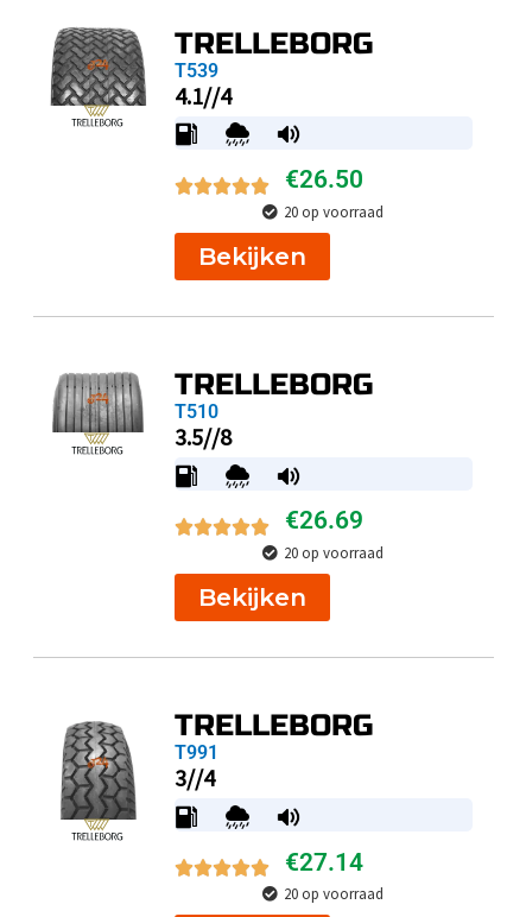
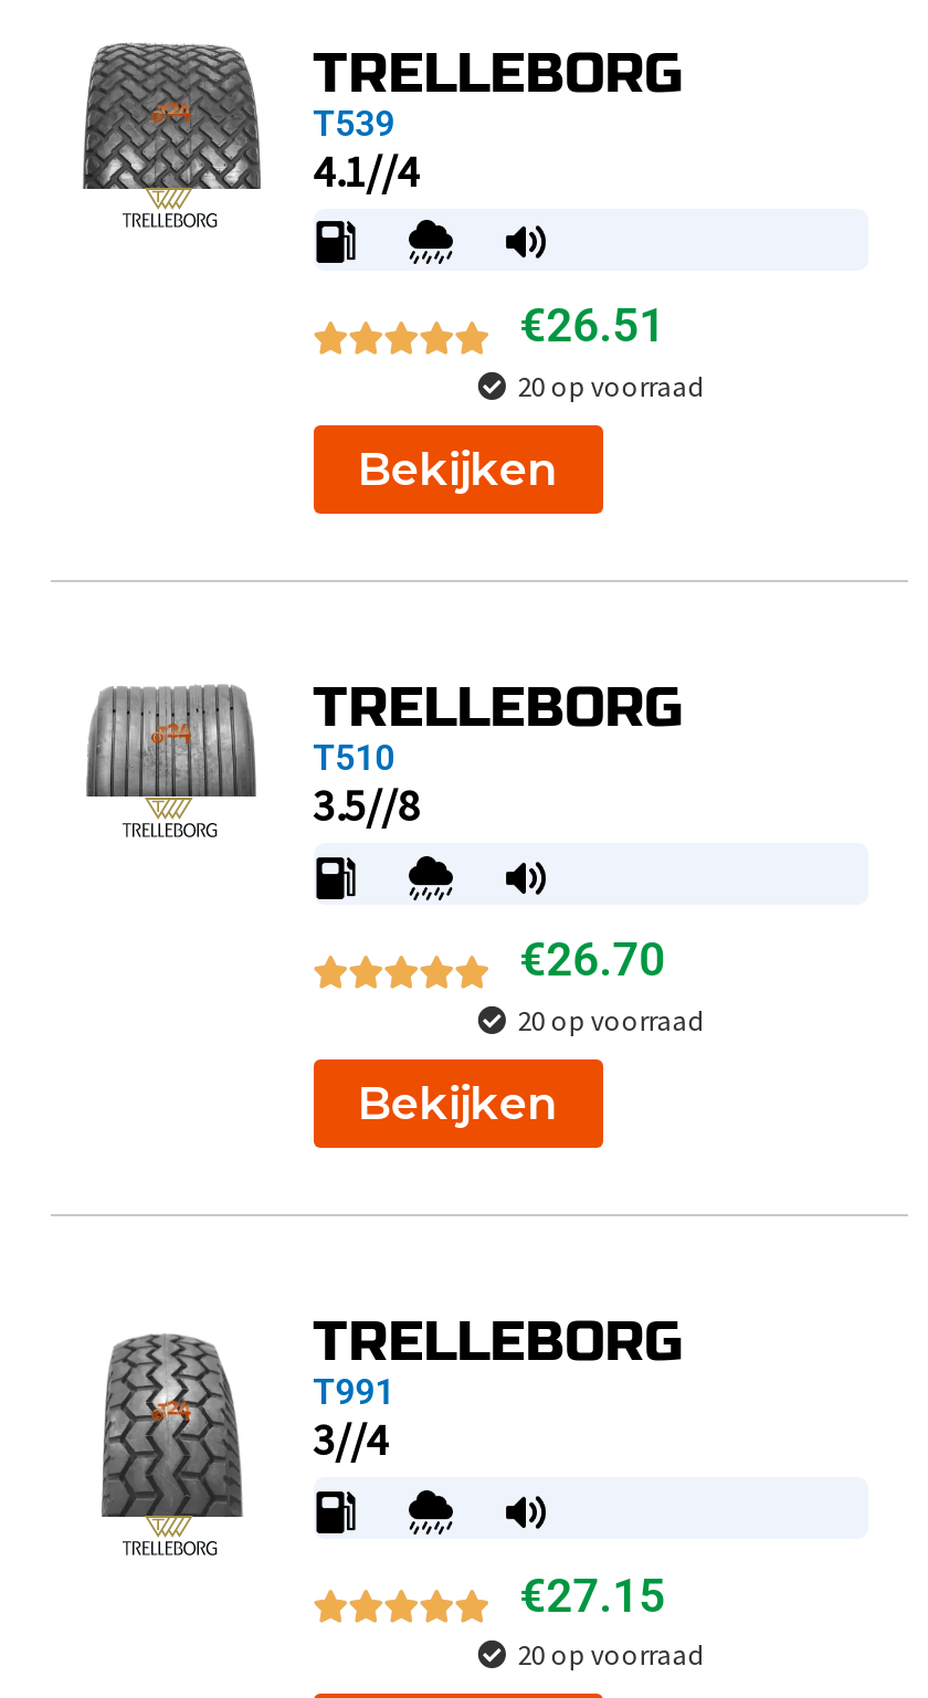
[285,165,363,194] €26.50 -> [519,299,665,352] €26.51
[285,506,363,535] €26.69 -> [519,934,665,987] €26.70
[285,848,363,876] €27.14 -> [519,1569,665,1622] €27.15

